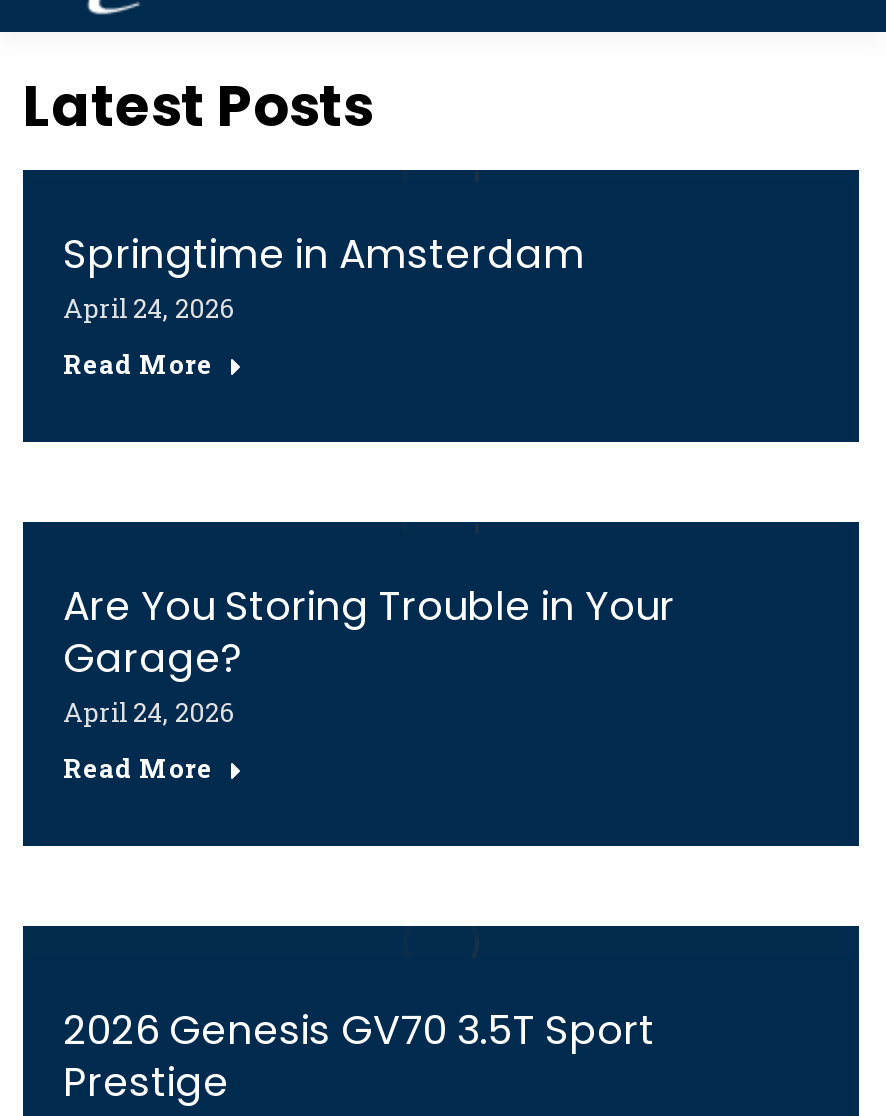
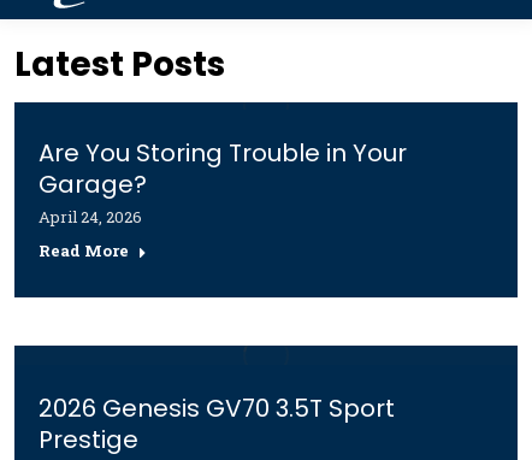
[63,226,585,382] Springtime in Amsterdam | April 24, 2026 | Read More -> none

